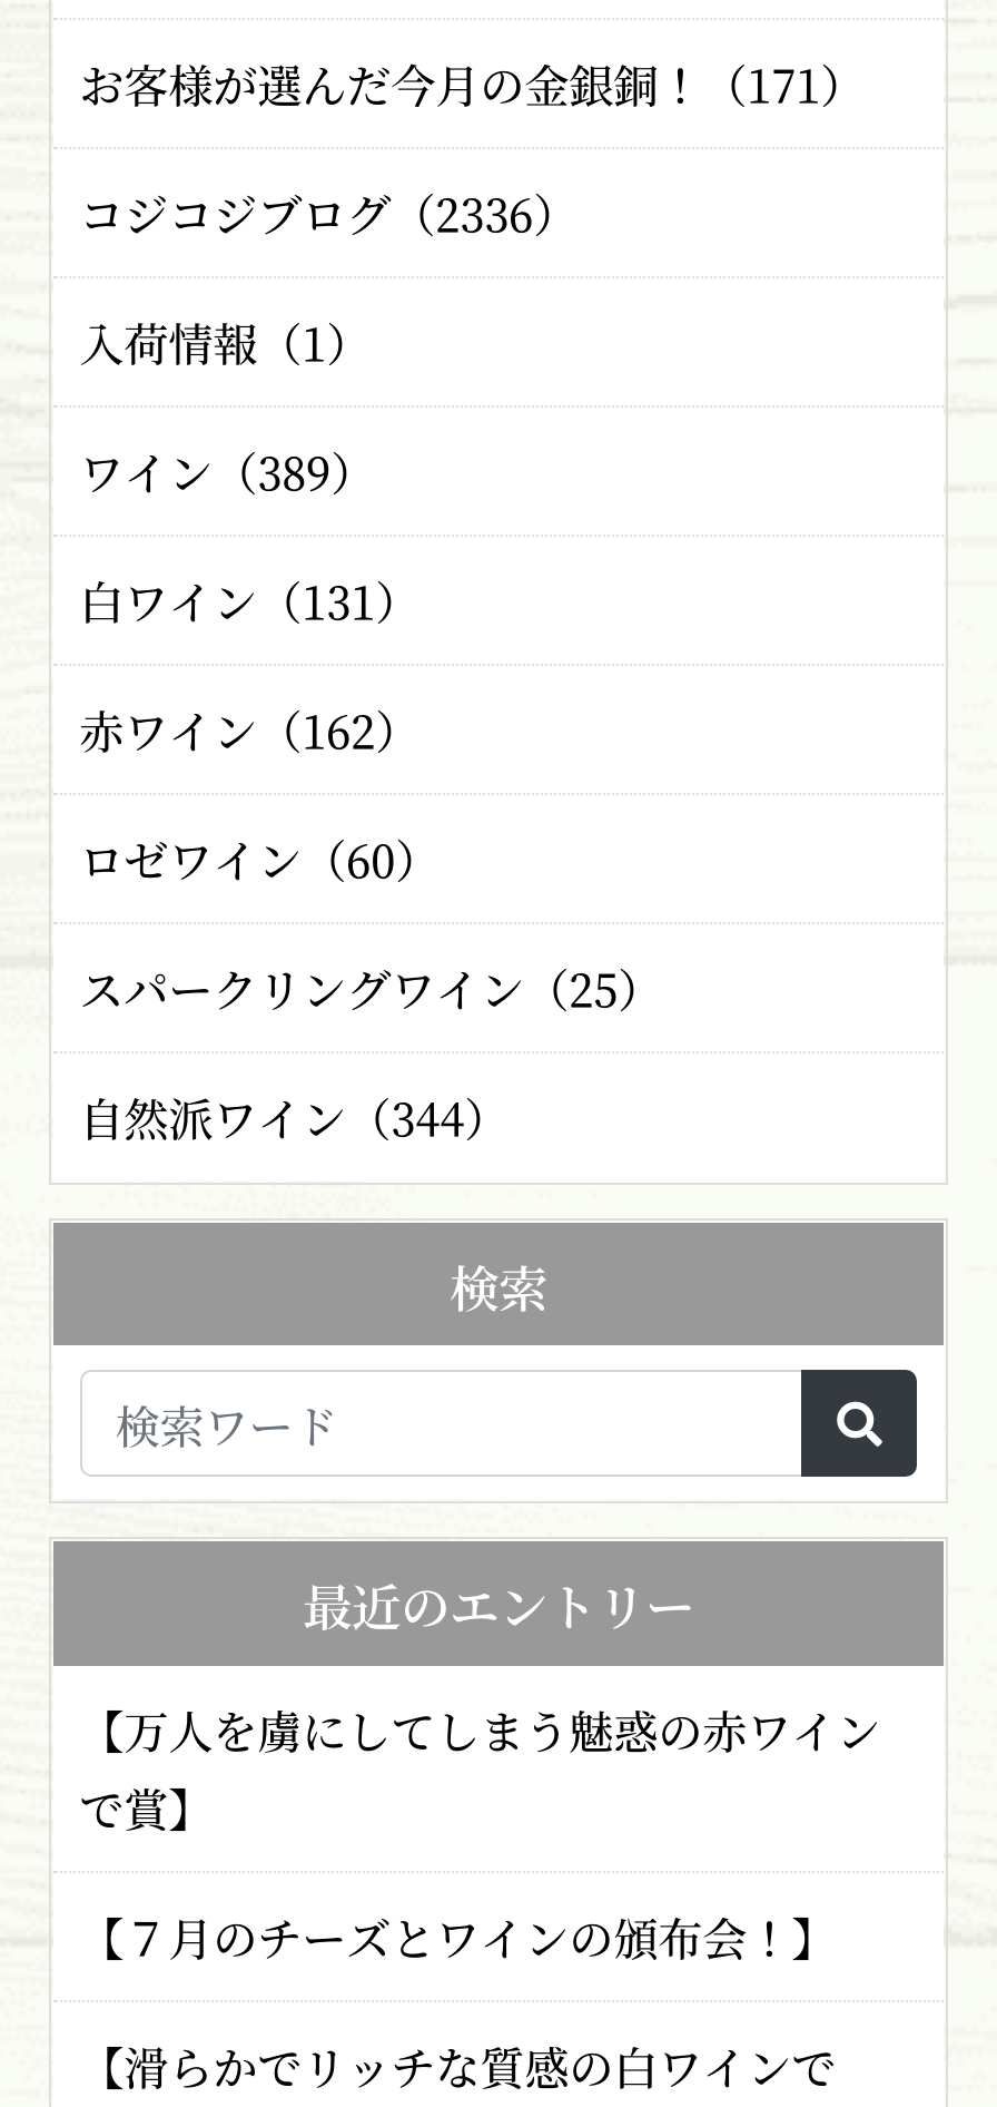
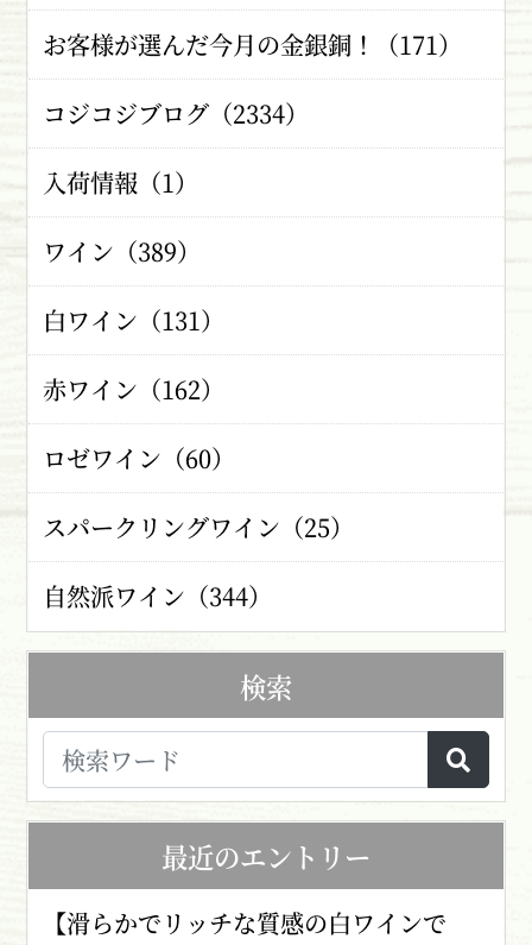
[79,180,578,245] コジコジブログ（2336） -> [42,96,308,131] コジコジブログ（2334）
[79,1697,880,1969] 【万人を虜にしてしまう魅惑の赤ワイン | で賞】 | 【７月のチーズとワインの頒布会！】 -> none

